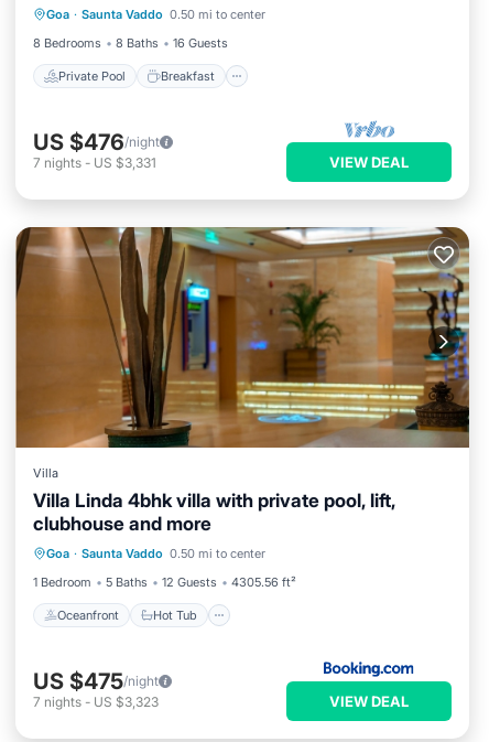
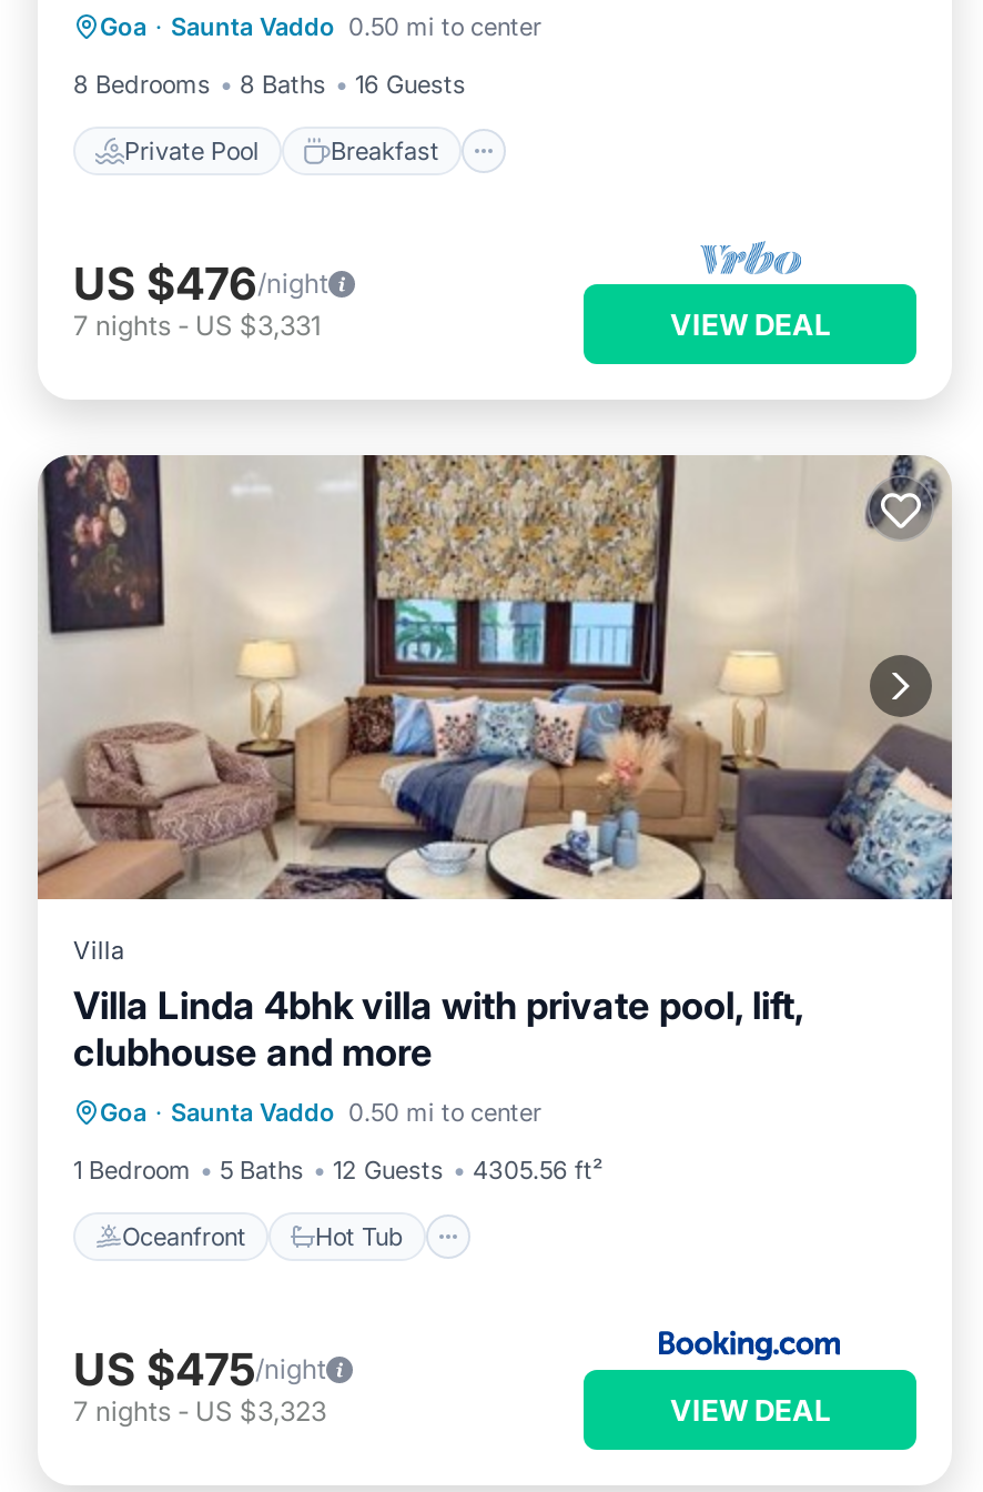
[15,226,470,449] [image] -> [38,453,952,901] [image]

